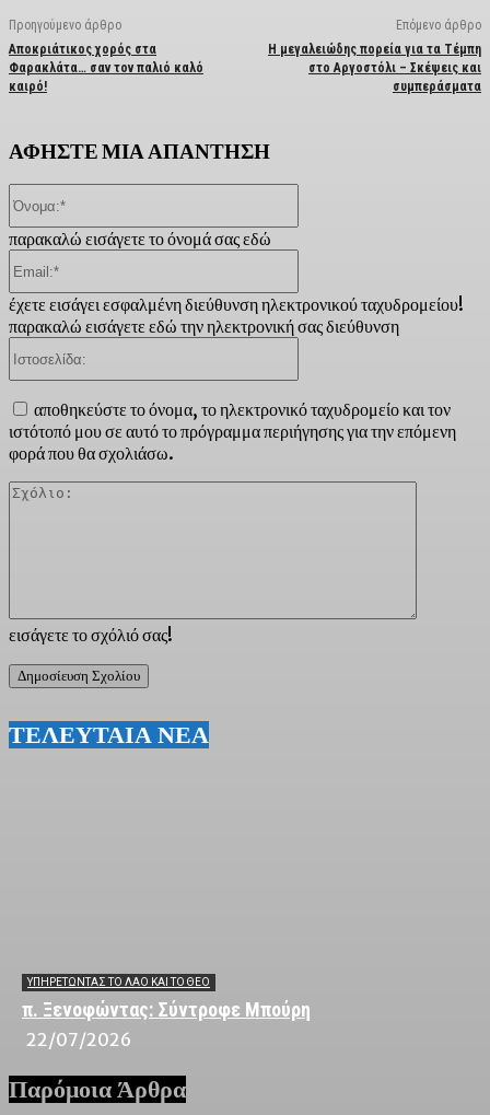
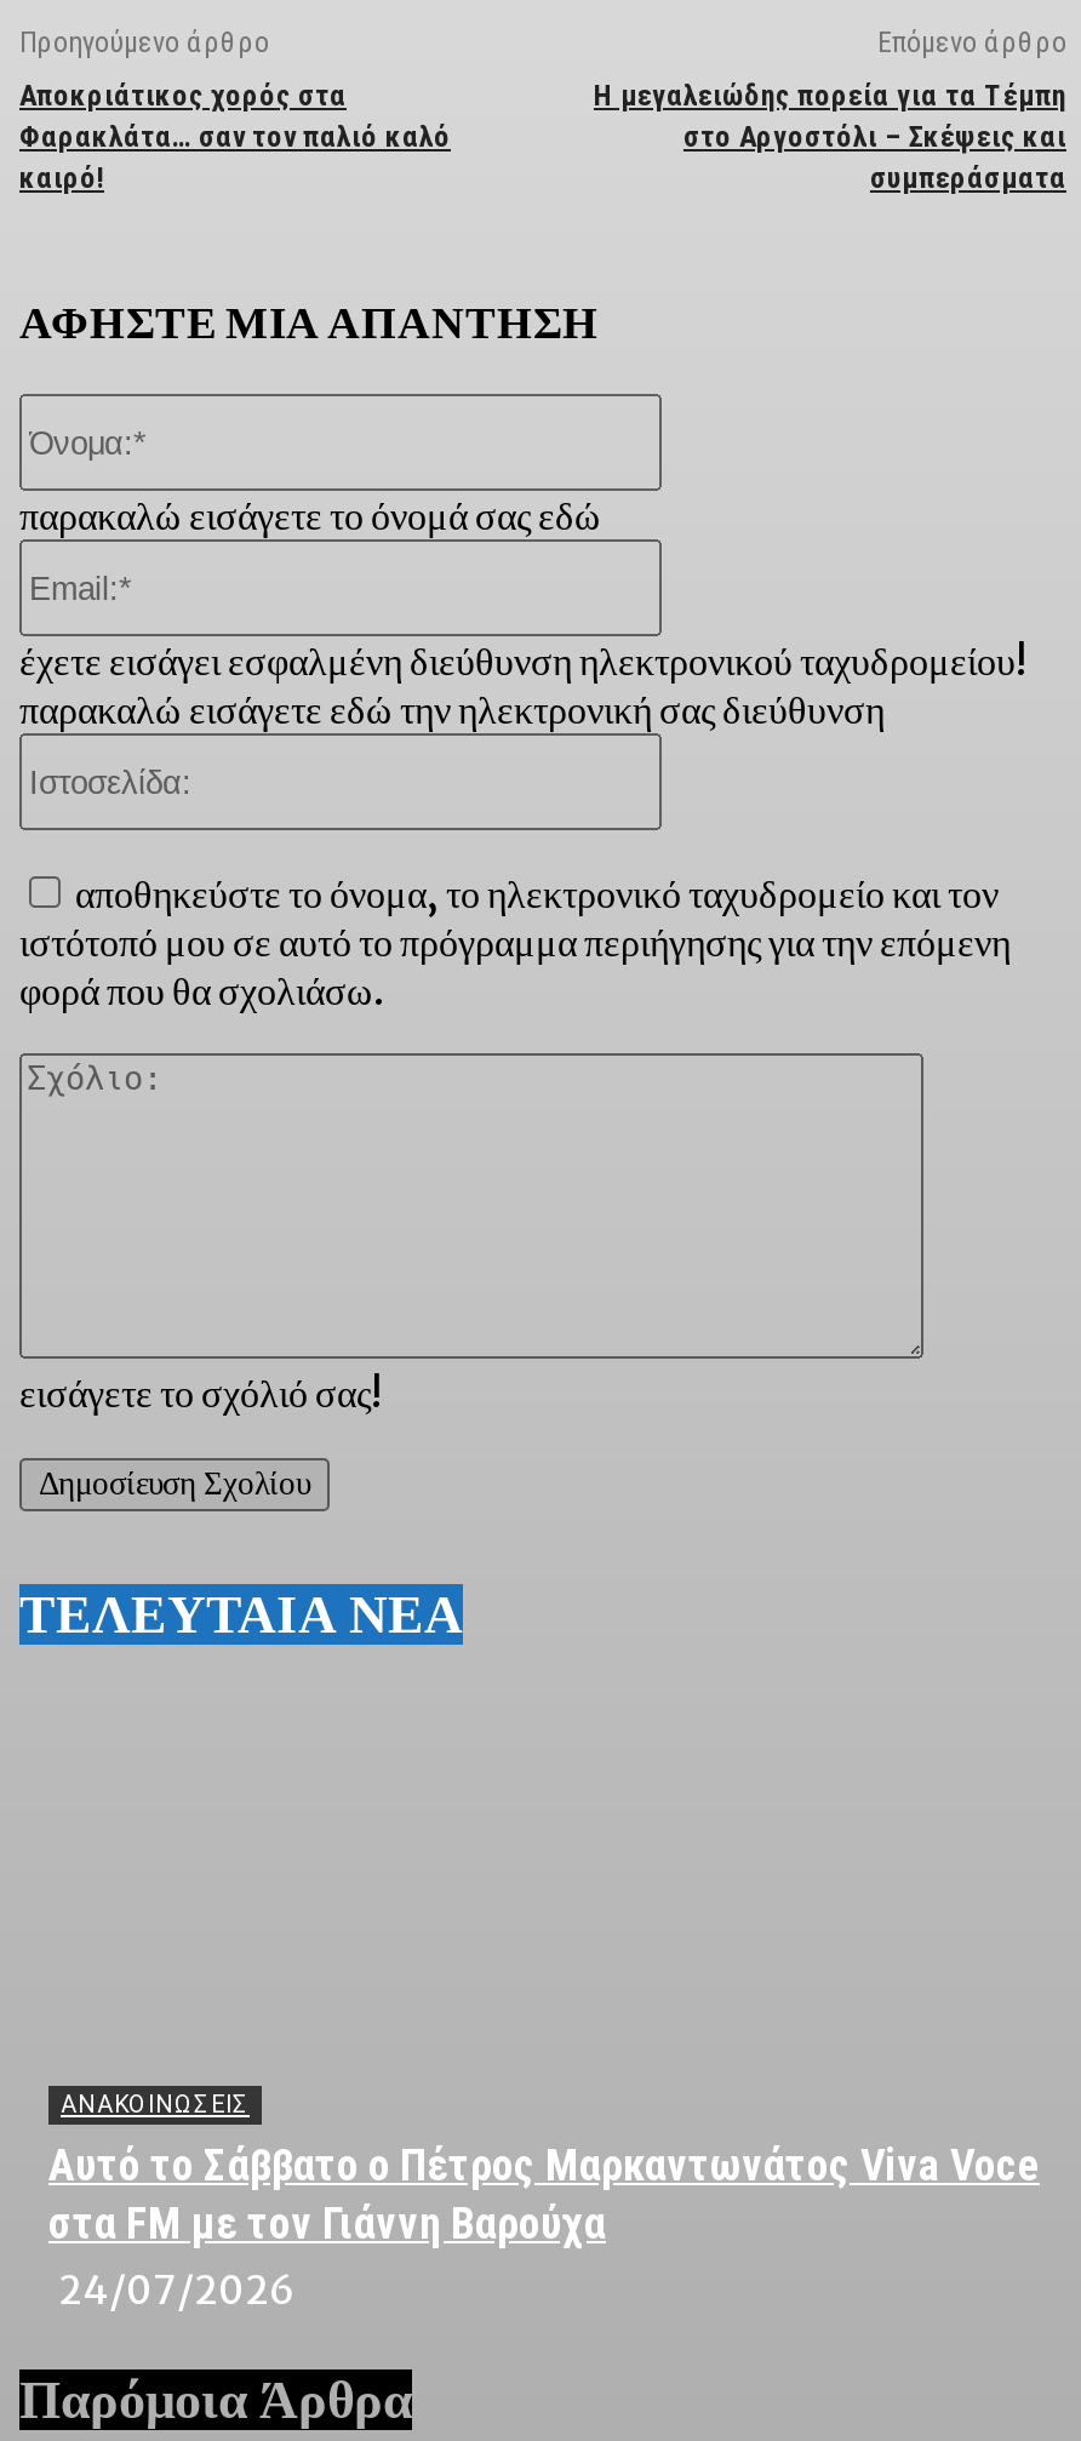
[22,976,311,1050] YΠΗΡΕΤΏΝΤΑΣ ΤΟ ΛΑΌ ΚΑΙ ΤΟ ΘΕΌ | π. Ξενοφώντας: Σύντροφε Μπούρη | 22/07/2026 -> [48,2090,1040,2313] ΑΝΑΚΟΙΝΩΣΕΙΣ | Αυτό το Σάββατο ο Πέτρος Μαρκαντωνάτος Viva Voce | στα FM με τον Γιάννη Βαρούχα | 24/07/2026

